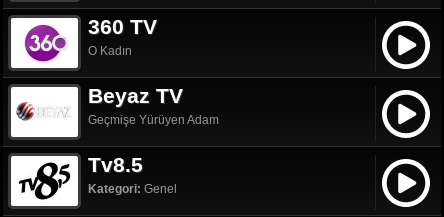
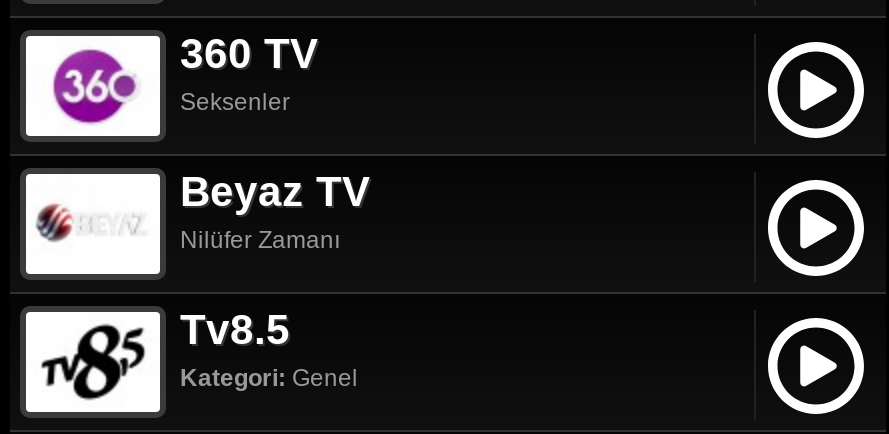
[88,44,132,58] O Kadın -> [180,88,290,116] Seksenler
[88,113,219,127] Geçmişe Yürüyen Adam -> [180,226,340,254] Nilüfer Zamanı

